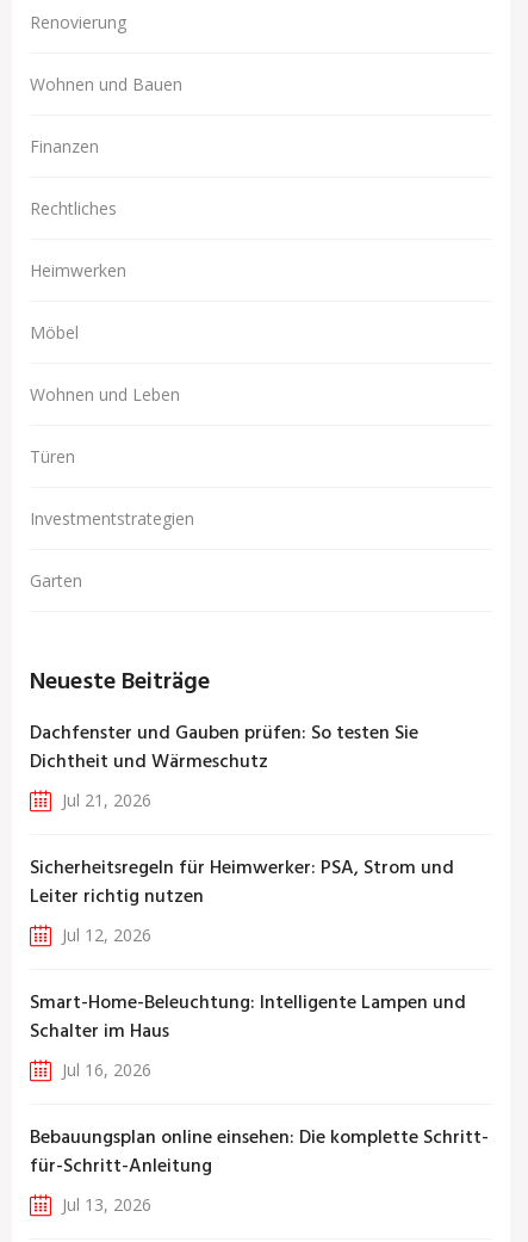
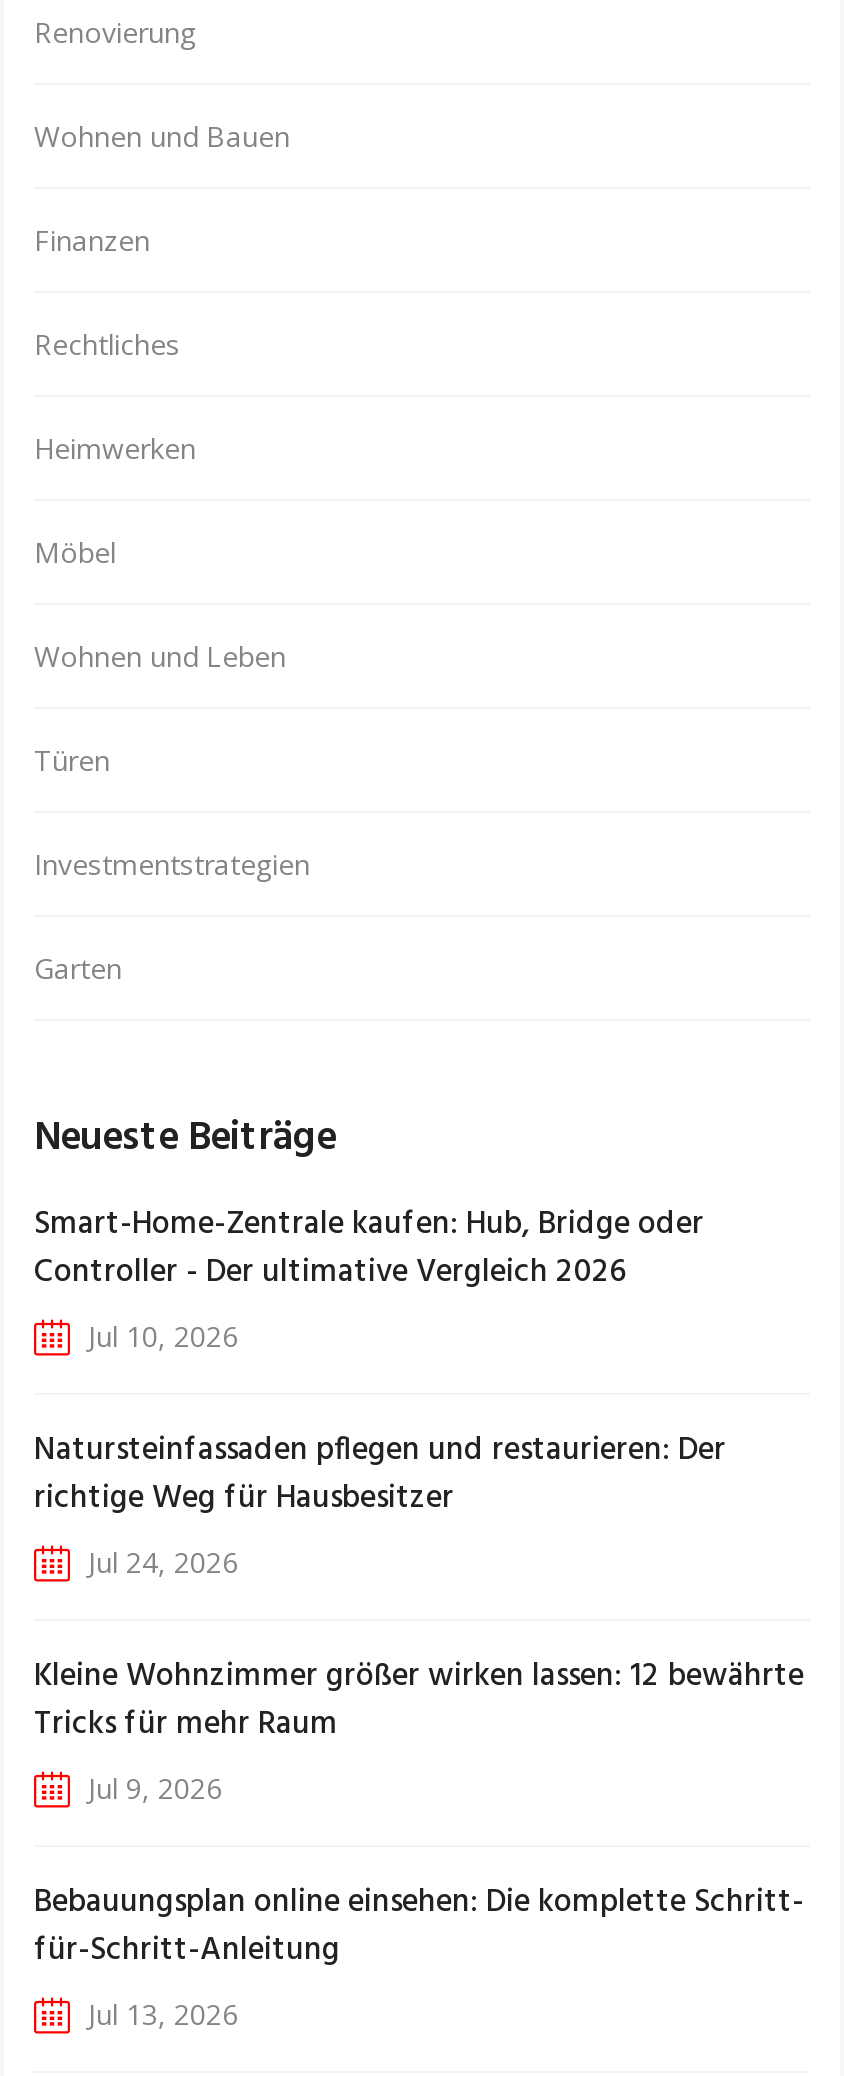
[30,718,418,811] Dachfenster und Gauben prüfen: So testen Sie | Dichtheit und Wärmeschutz | Jul 21, 2026 -> [34,1199,704,1355] Smart-Home-Zentrale kaufen: Hub, Bridge oder | Controller - Der ultimative Vergleich 2026 | Jul 10, 2026
[30,853,454,946] Sicherheitsregeln für Heimwerker: PSA, Strom und | Leiter richtig nutzen | Jul 12, 2026 -> [34,1425,726,1581] Natursteinfassaden pflegen und restaurieren: Der | richtige Weg für Hausbesitzer | Jul 24, 2026
[30,988,466,1081] Smart-Home-Beleuchtung: Intelligente Lampen und | Schalter im Haus | Jul 16, 2026 -> [34,1651,804,1807] Kleine Wohnzimmer größer wirken lassen: 12 bewährte | Tricks für mehr Raum | Jul 9, 2026

